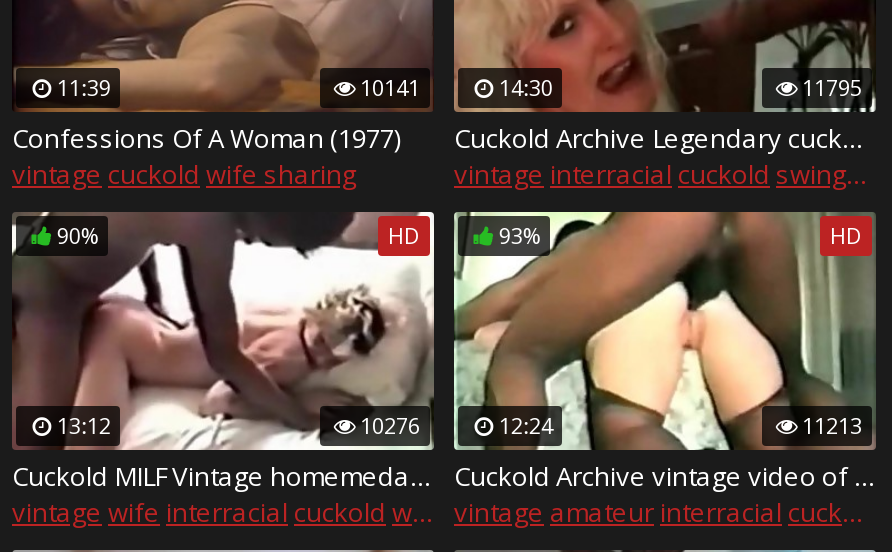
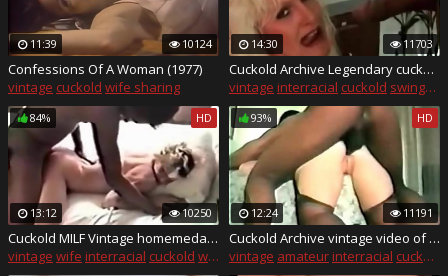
[360,73,420,103] 10141 -> [182,36,212,51] 10124
[802,73,862,103] 11795 -> [403,36,433,51] 11703
[57,221,99,251] 90% -> [30,110,51,125] 84%
[360,410,420,440] 10276 -> [182,205,212,220] 10250
[802,410,862,440] 11213 -> [403,205,433,220] 11191

